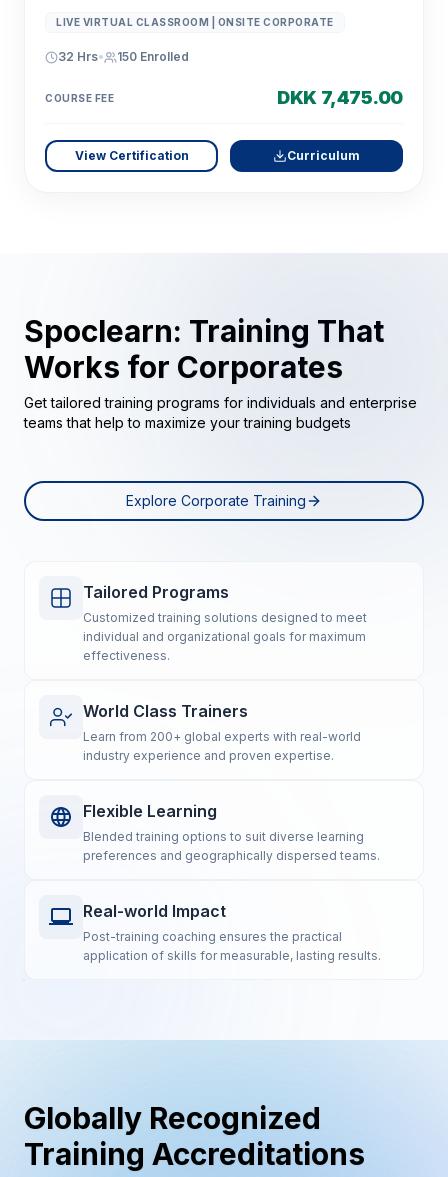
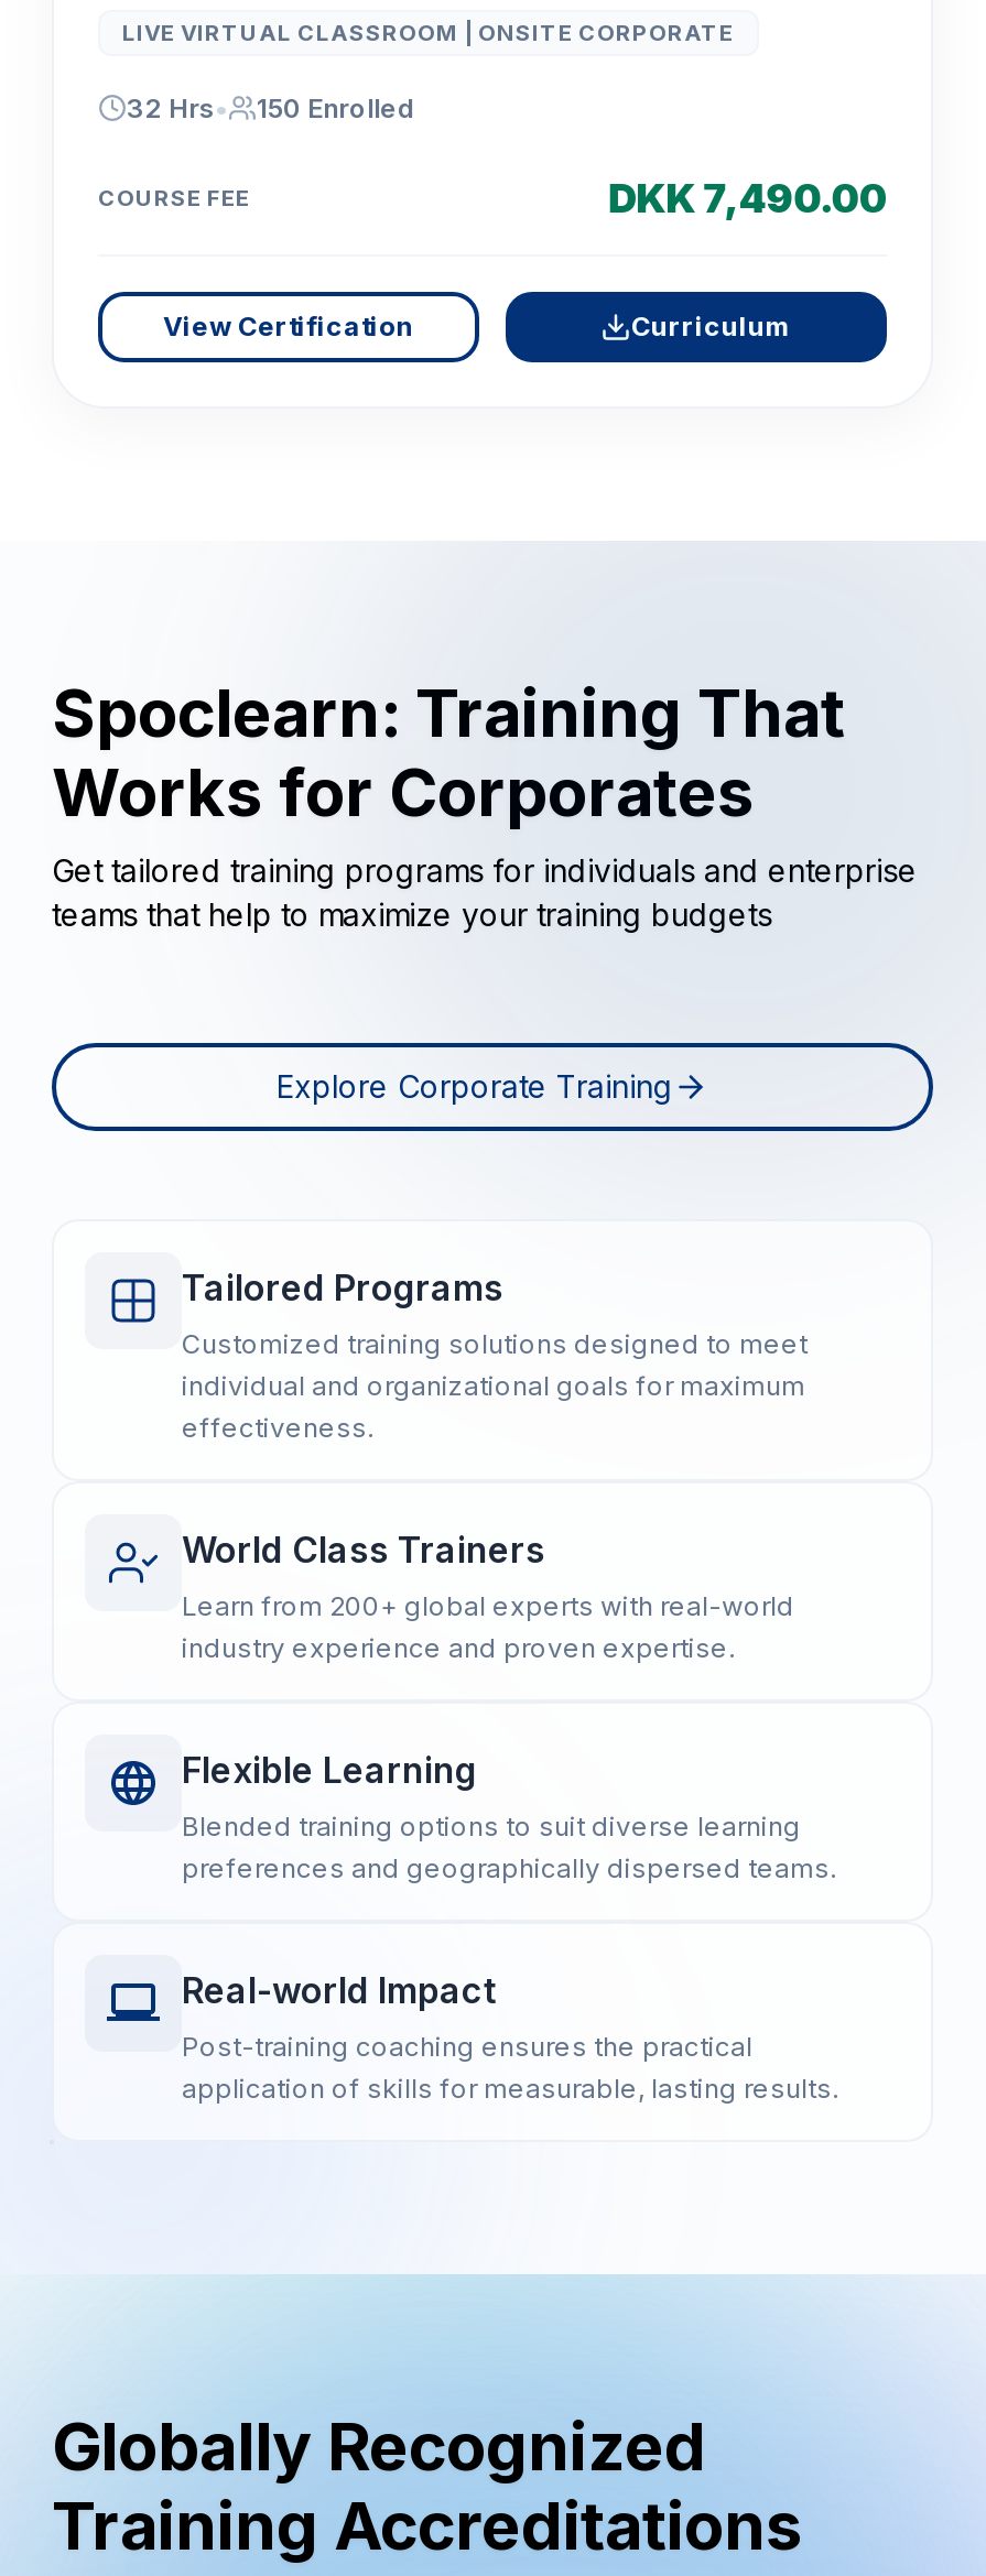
[277,87,403,108] DKK 7,475.00 -> [608,175,887,221] DKK 7,490.00

